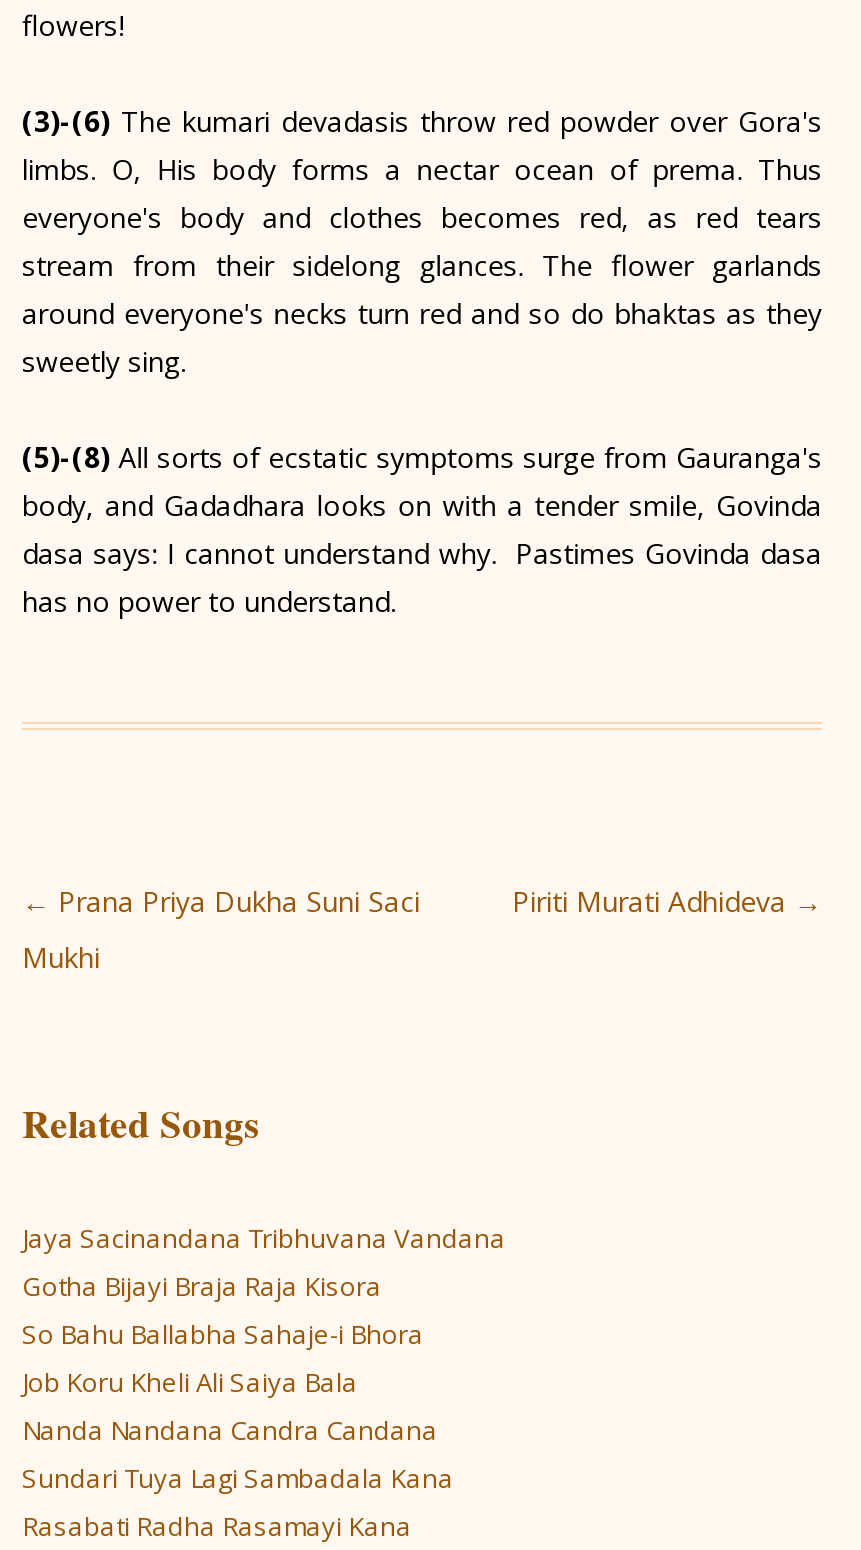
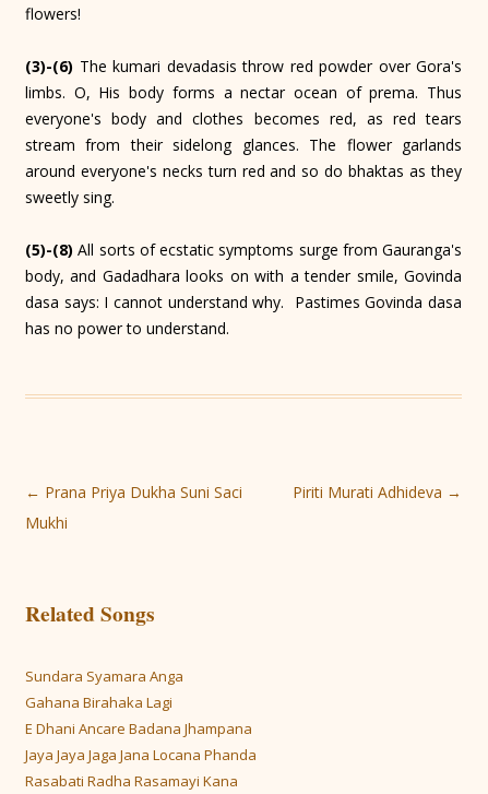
[22,1219,506,1495] Jaya Sacinandana Tribhuvana Vandana | Gotha Bijayi Braja Raja Kisora | So Bahu Ballabha Sahaje-i Bhora | Job Koru Kheli Ali Saiya Bala | Nanda Nandana Candra Candana | Sundari Tuya Lagi Sambadala Kana -> [25,666,257,764] Sundara Syamara Anga | Gahana Birahaka Lagi | E Dhani Ancare Badana Jhampana | Jaya Jaya Jaga Jana Locana Phanda

